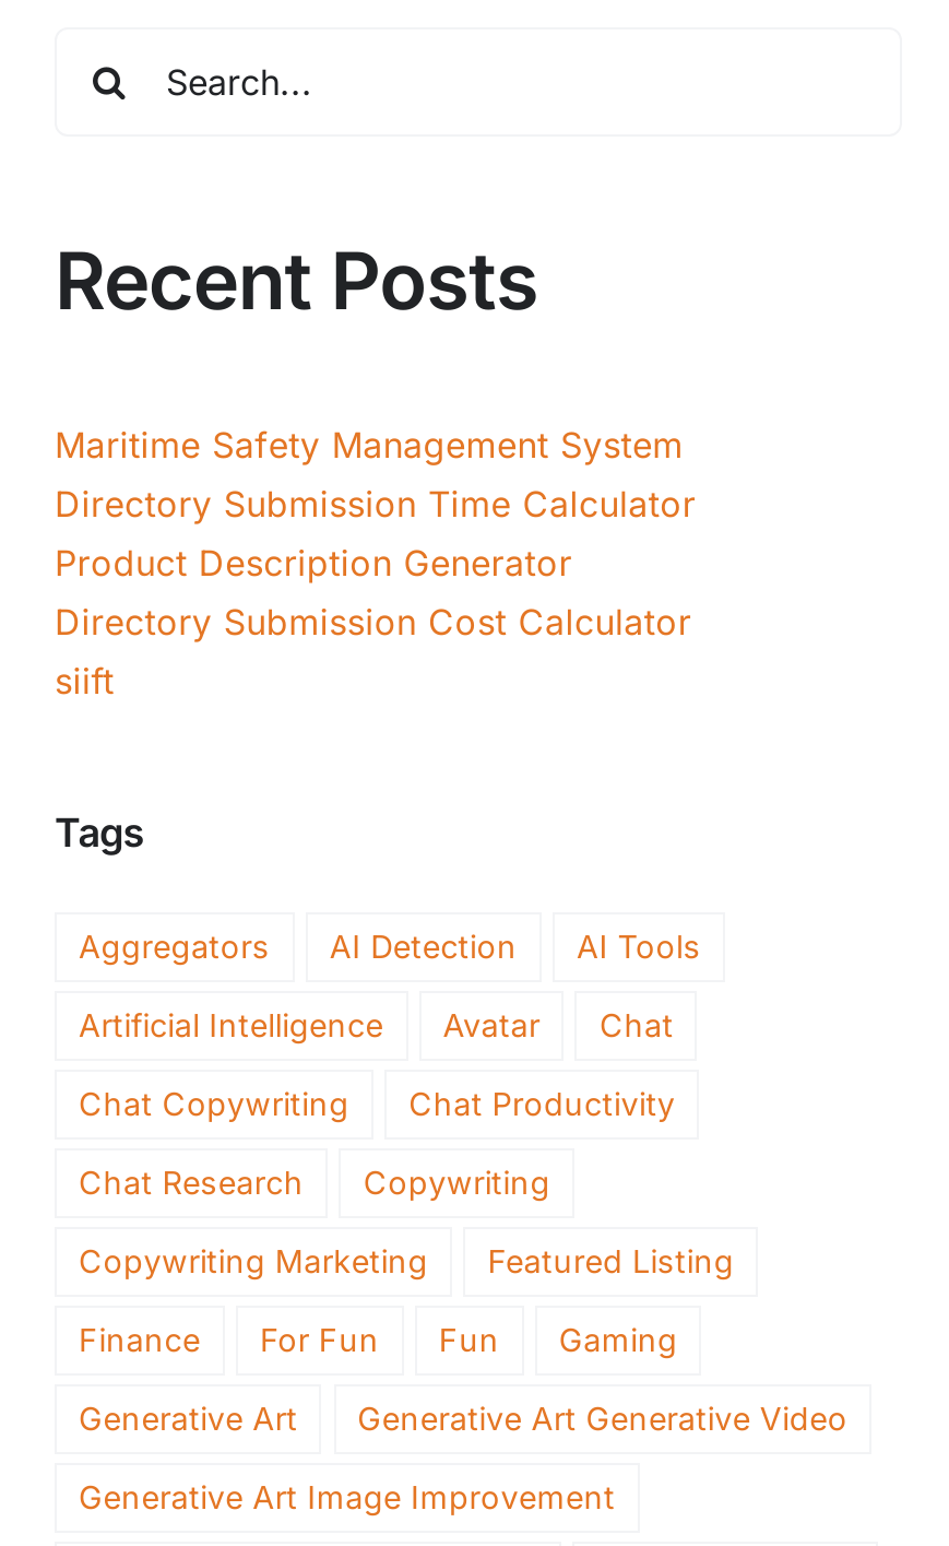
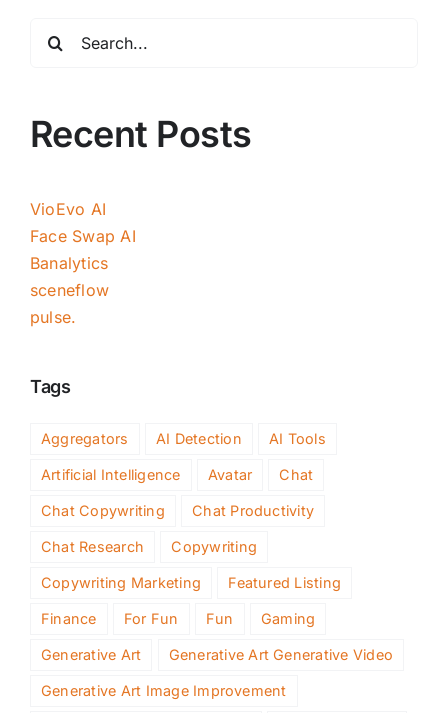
[55,422,696,702] Maritime Safety Management System | Directory Submission Time Calculator | Product Description Generator | Directory Submission Cost Calculator | siift -> [30,199,136,327] VioEvo AI | Face Swap AI | Banalytics | sceneflow | pulse.

